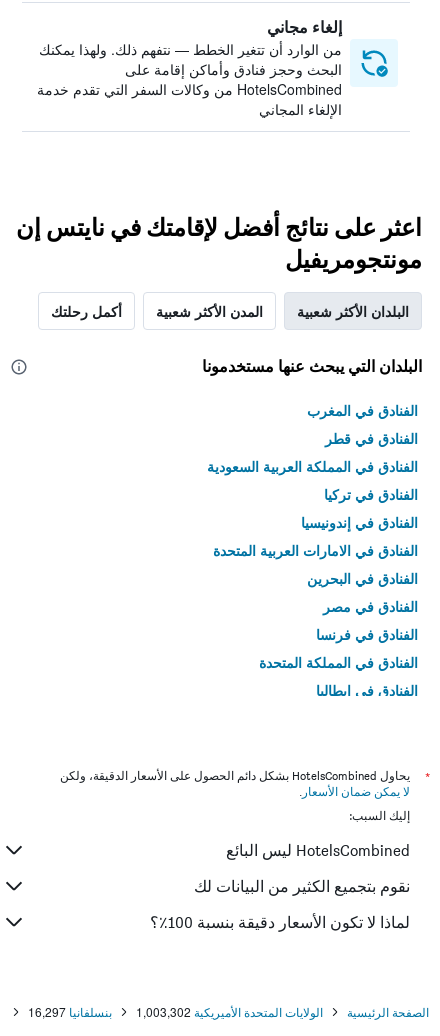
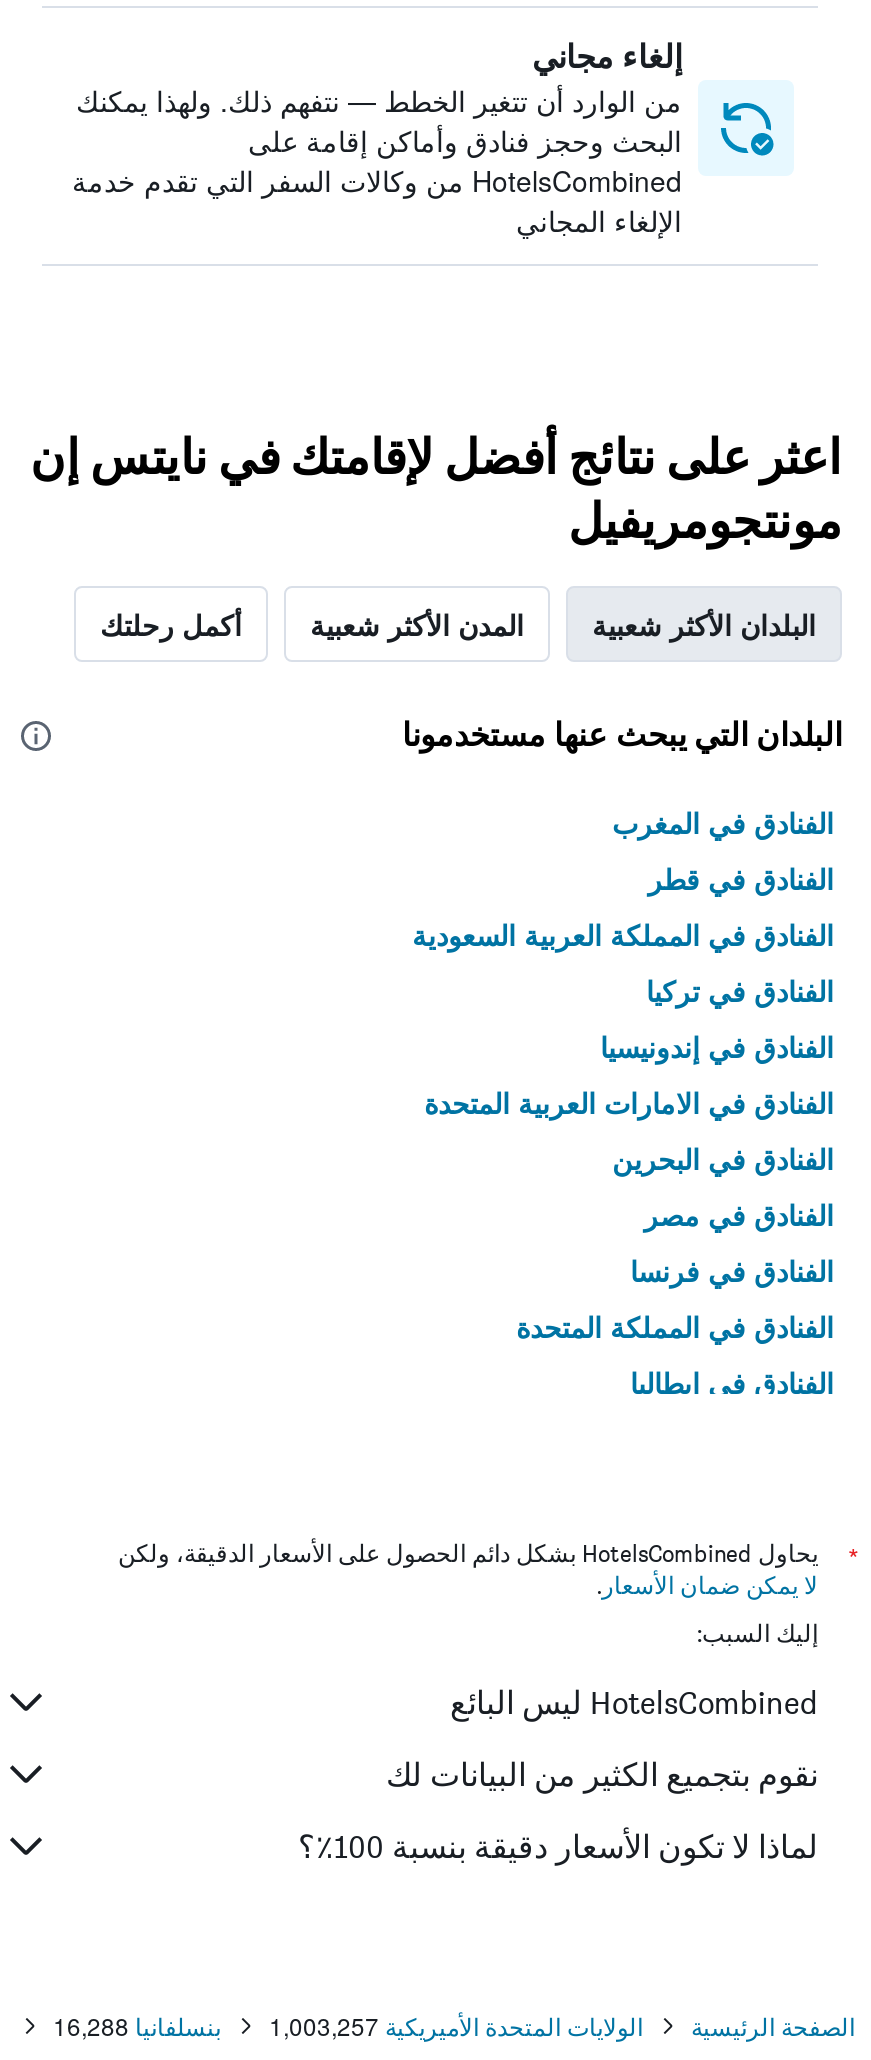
[27,1003,111,1020] بنسلفانيا 16,297 -> [53,2008,221,2042] بنسلفانيا 16,288
[135,1003,322,1020] الولايات المتحدة الأميريكية 1,003,302 -> [269,2008,643,2042] الولايات المتحدة الأميريكية 1,003,257

